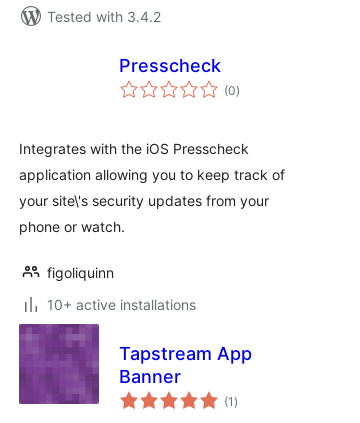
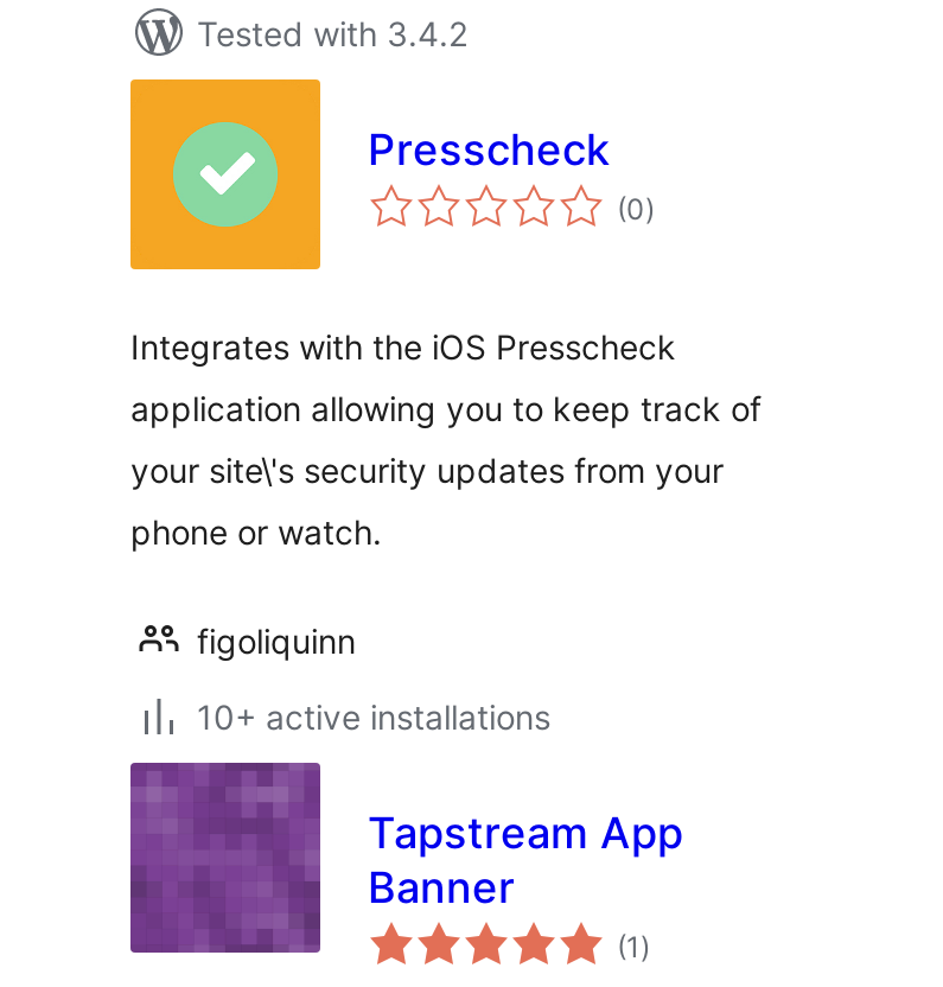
none -> [128,77,323,272] [image]

